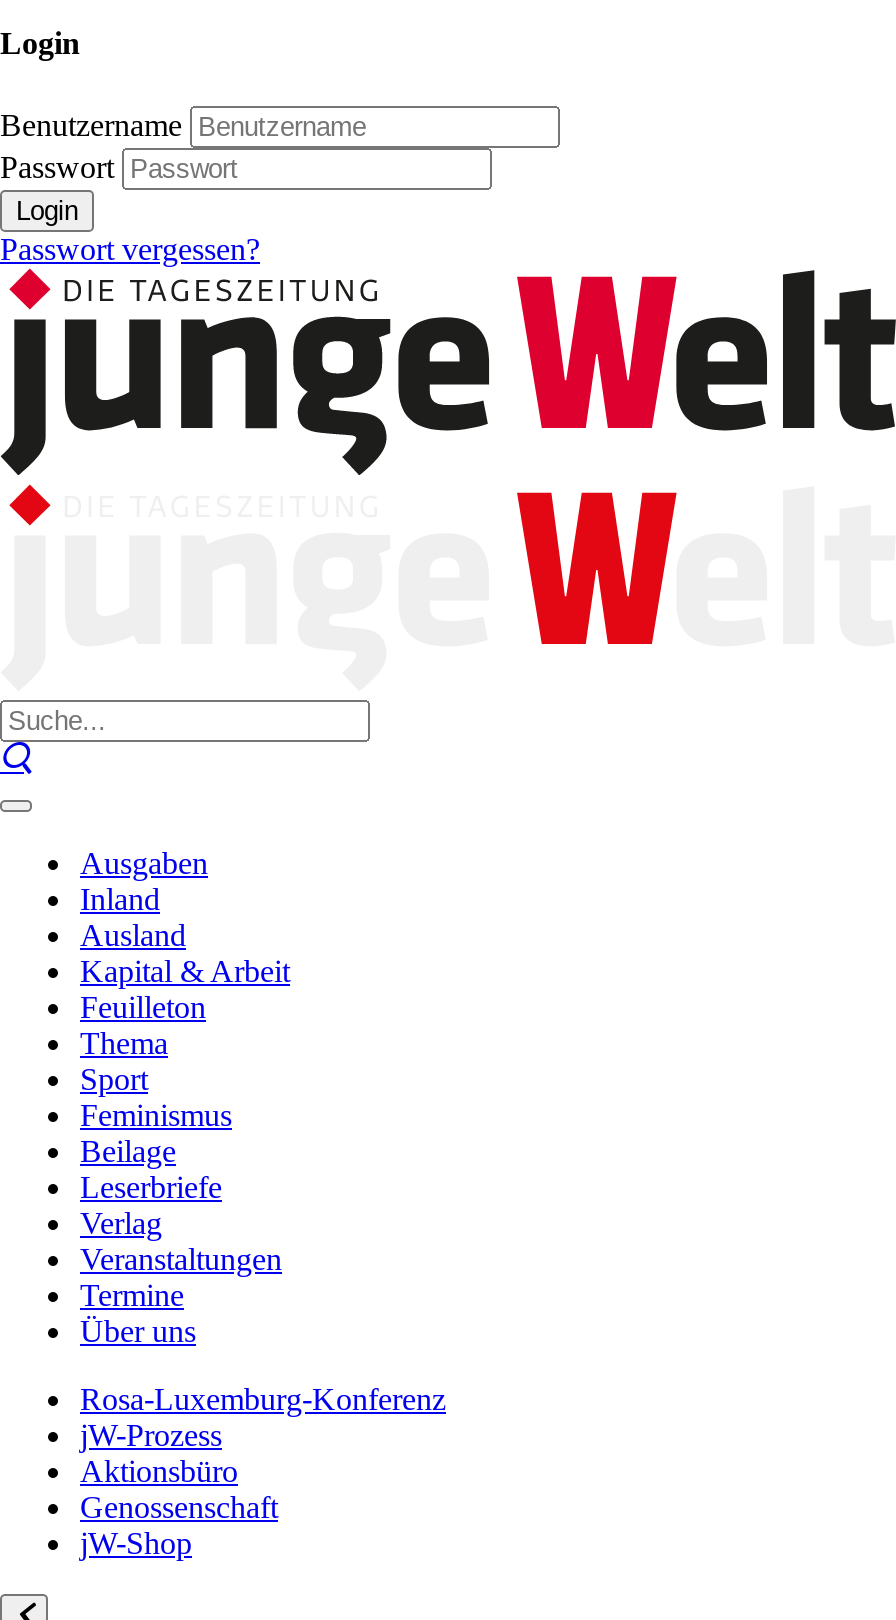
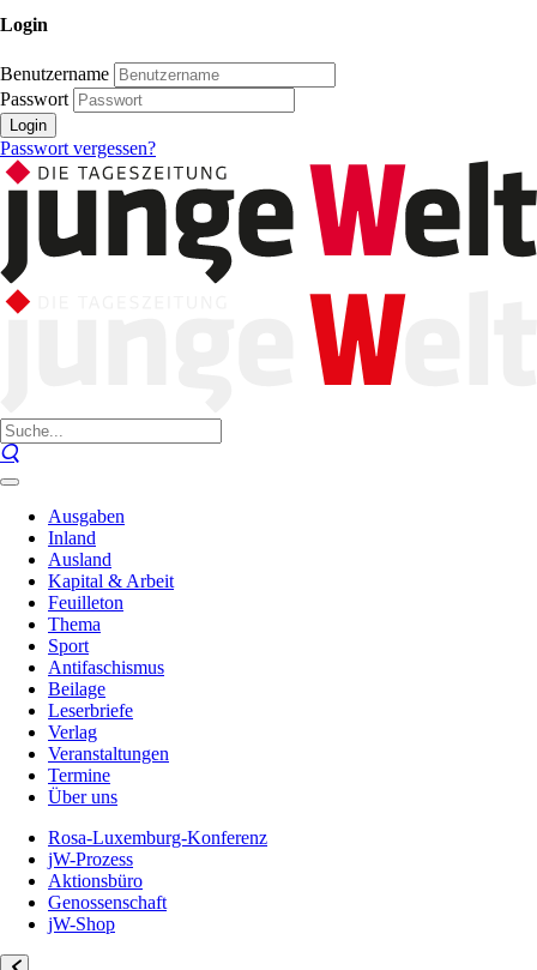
[80,1098,232,1132] Feminismus -> [48,657,164,677] Antifaschismus

